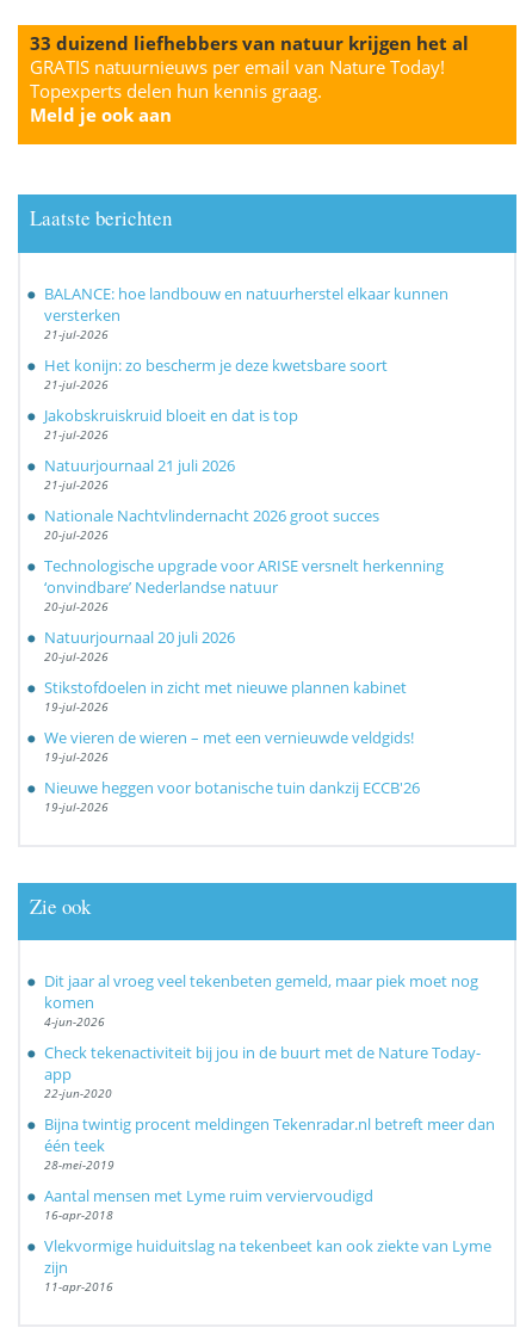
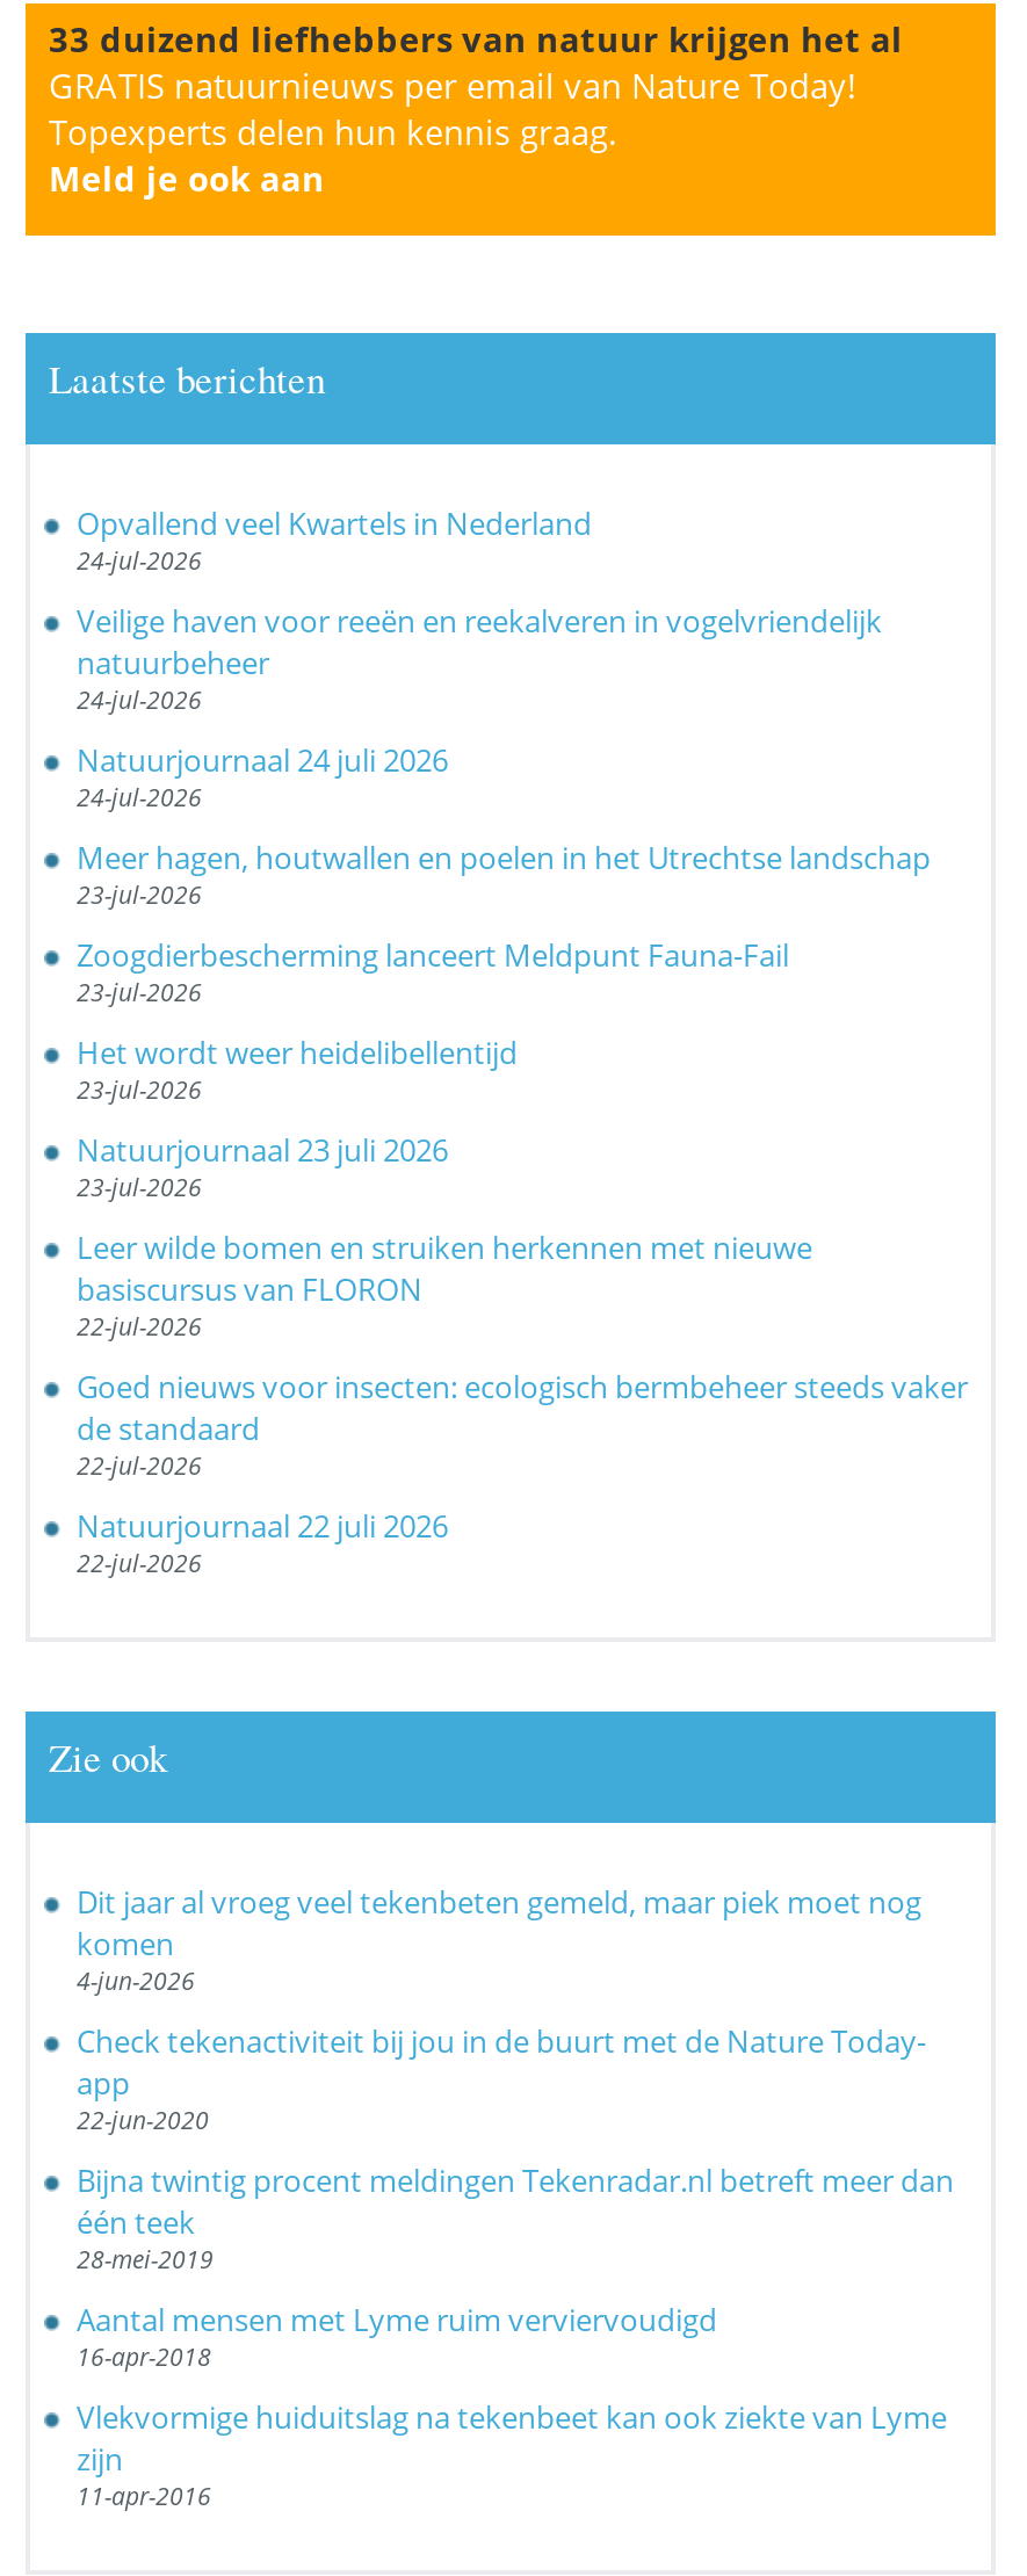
[44,282,448,342] BALANCE: hoe landbouw en natuurherstel elkaar kunnen | versterken | 21-jul-2026 -> [77,503,592,577] Opvallend veel Kwartels in Nederland | 24-jul-2026
[44,354,388,392] Het konijn: zo bescherm je deze kwetsbare soort | 21-jul-2026 -> [77,600,882,716] Veilige haven voor reeën en reekalveren in vogelvriendelijk | natuurbeheer | 24-jul-2026
[44,404,298,442] Jakobskruiskruid bloeit en dat is top | 21-jul-2026 -> [77,739,448,814] Natuurjournaal 24 juli 2026 | 24-jul-2026
[44,454,235,492] Natuurjournaal 21 juli 2026 | 21-jul-2026 -> [77,837,931,911] Meer hagen, houtwallen en poelen in het Utrechtse landschap | 23-jul-2026
[44,504,379,542] Nationale Nachtvlindernacht 2026 groot succes | 20-jul-2026 -> [77,934,789,1009] Zoogdierbescherming lanceert Meldpunt Fauna-Fail | 23-jul-2026
[44,554,444,614] Technologische upgrade voor ARISE versnelt herkenning | ‘onvindbare’ Nederlandse natuur | 20-jul-2026 -> [77,1032,518,1106] Het wordt weer heidelibellentijd | 23-jul-2026
[44,626,235,664] Natuurjournaal 20 juli 2026 | 20-jul-2026 -> [77,1129,448,1204] Natuurjournaal 23 juli 2026 | 23-jul-2026
[44,676,407,714] Stikstofdoelen in zicht met nieuwe plannen kabinet | 19-jul-2026 -> [77,1227,812,1343] Leer wilde bomen en struiken herkennen met nieuwe | basiscursus van FLORON | 22-jul-2026
[44,726,414,764] We vieren de wieren – met een vernieuwde veldgids! | 19-jul-2026 -> [77,1366,968,1482] Goed nieuws voor insecten: ecologisch bermbeheer steeds vaker | de standaard | 22-jul-2026
[44,776,420,814] Nieuwe heggen voor botanische tuin dankzij ECCB'26 | 19-jul-2026 -> [77,1505,448,1579] Natuurjournaal 22 juli 2026 | 22-jul-2026

